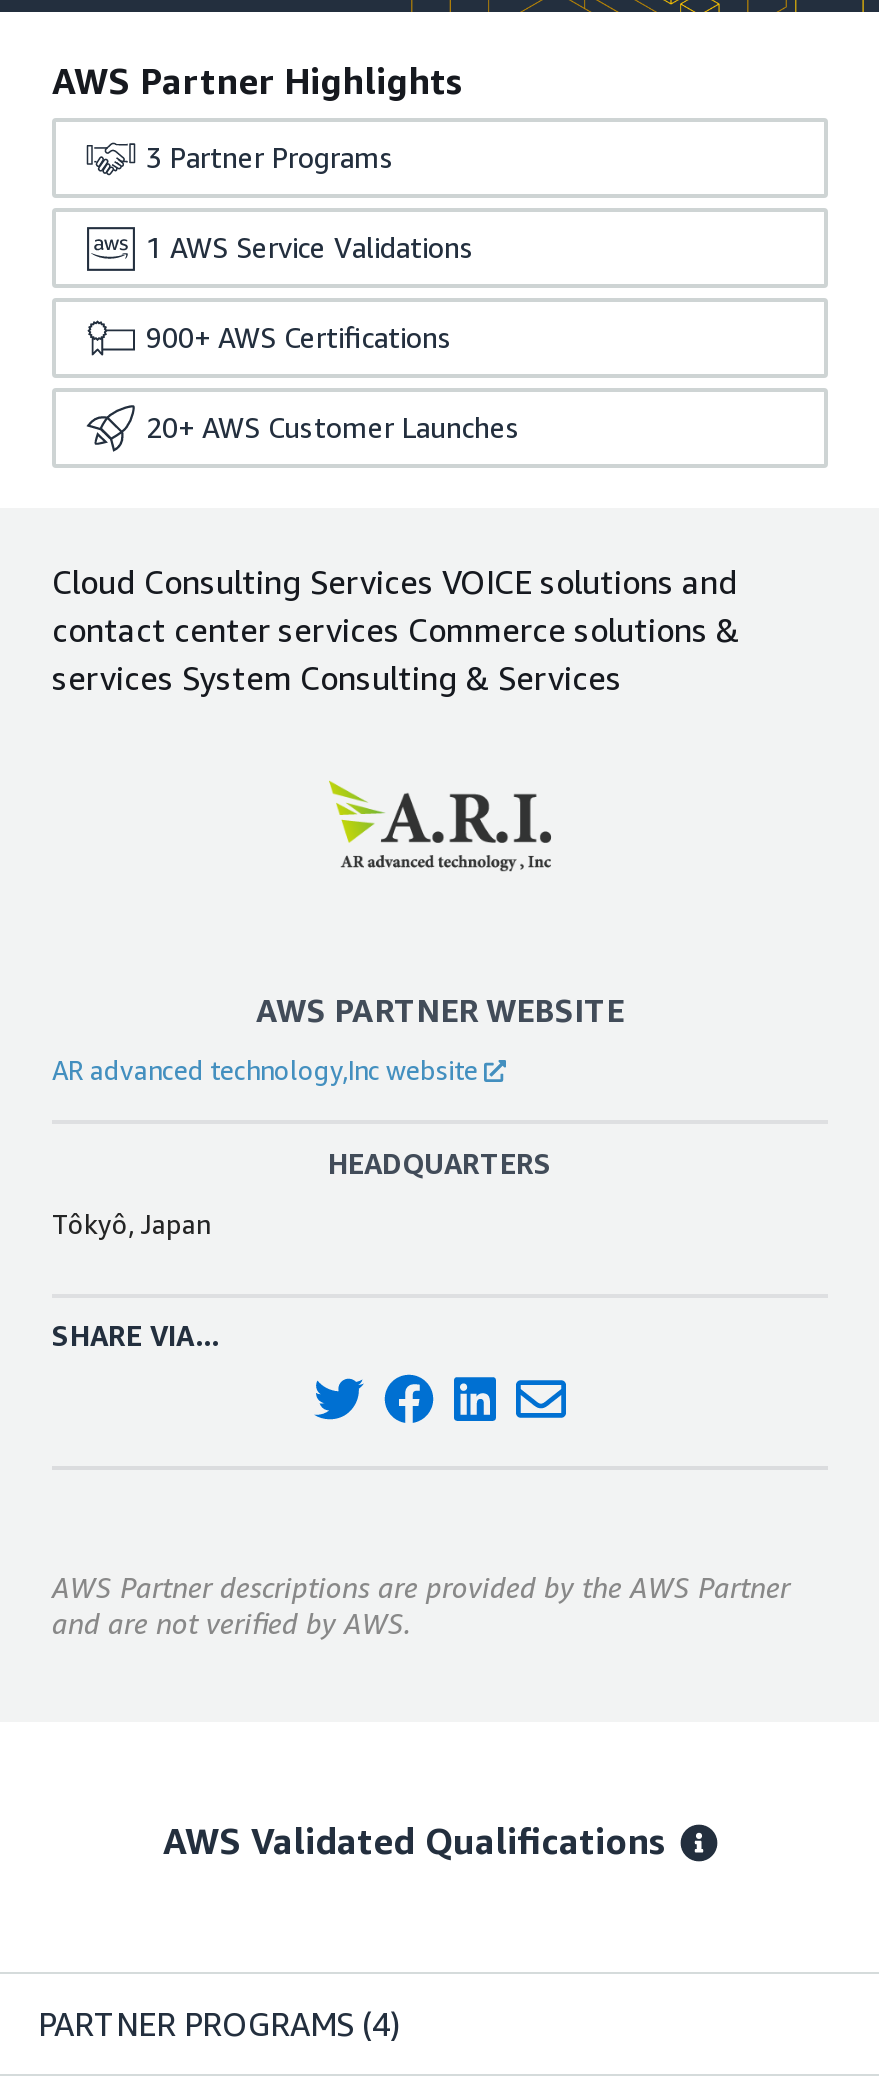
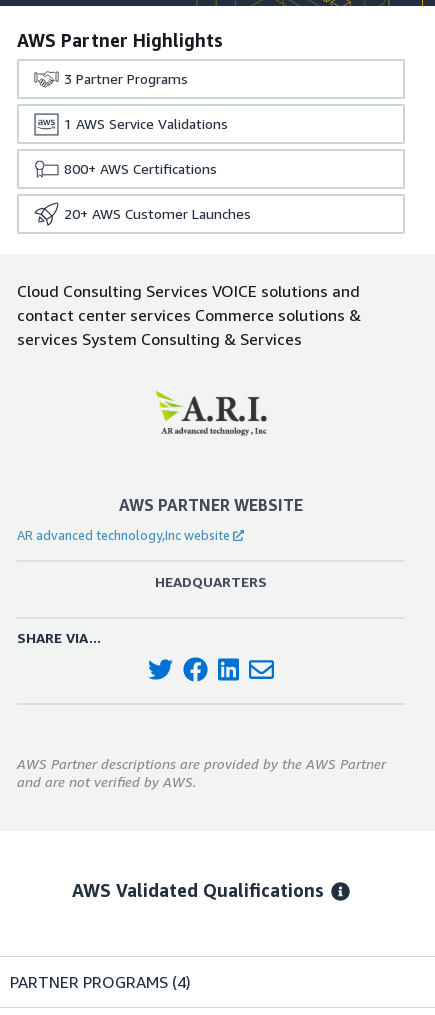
[146,320,452,354] 900+ AWS Certifications -> [64,160,217,177] 800+ AWS Certifications
[52,1208,210,1240] Tôkyô, Japan -> none

